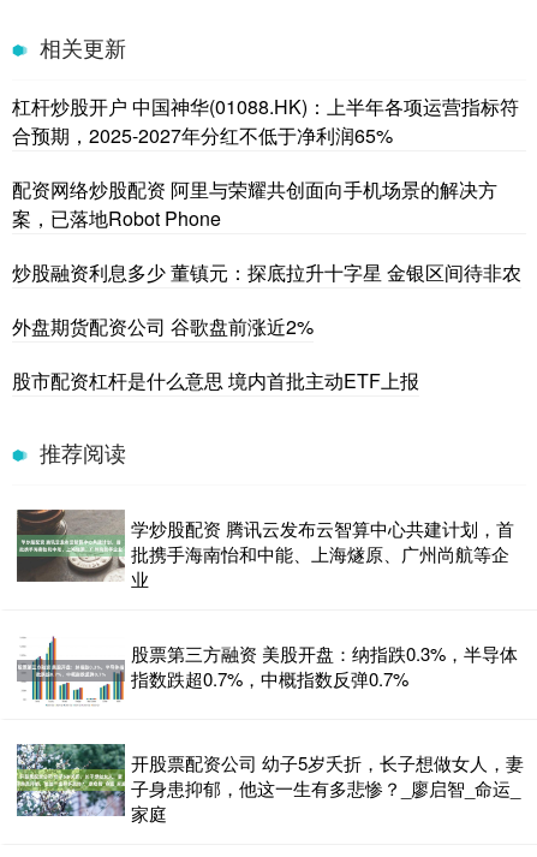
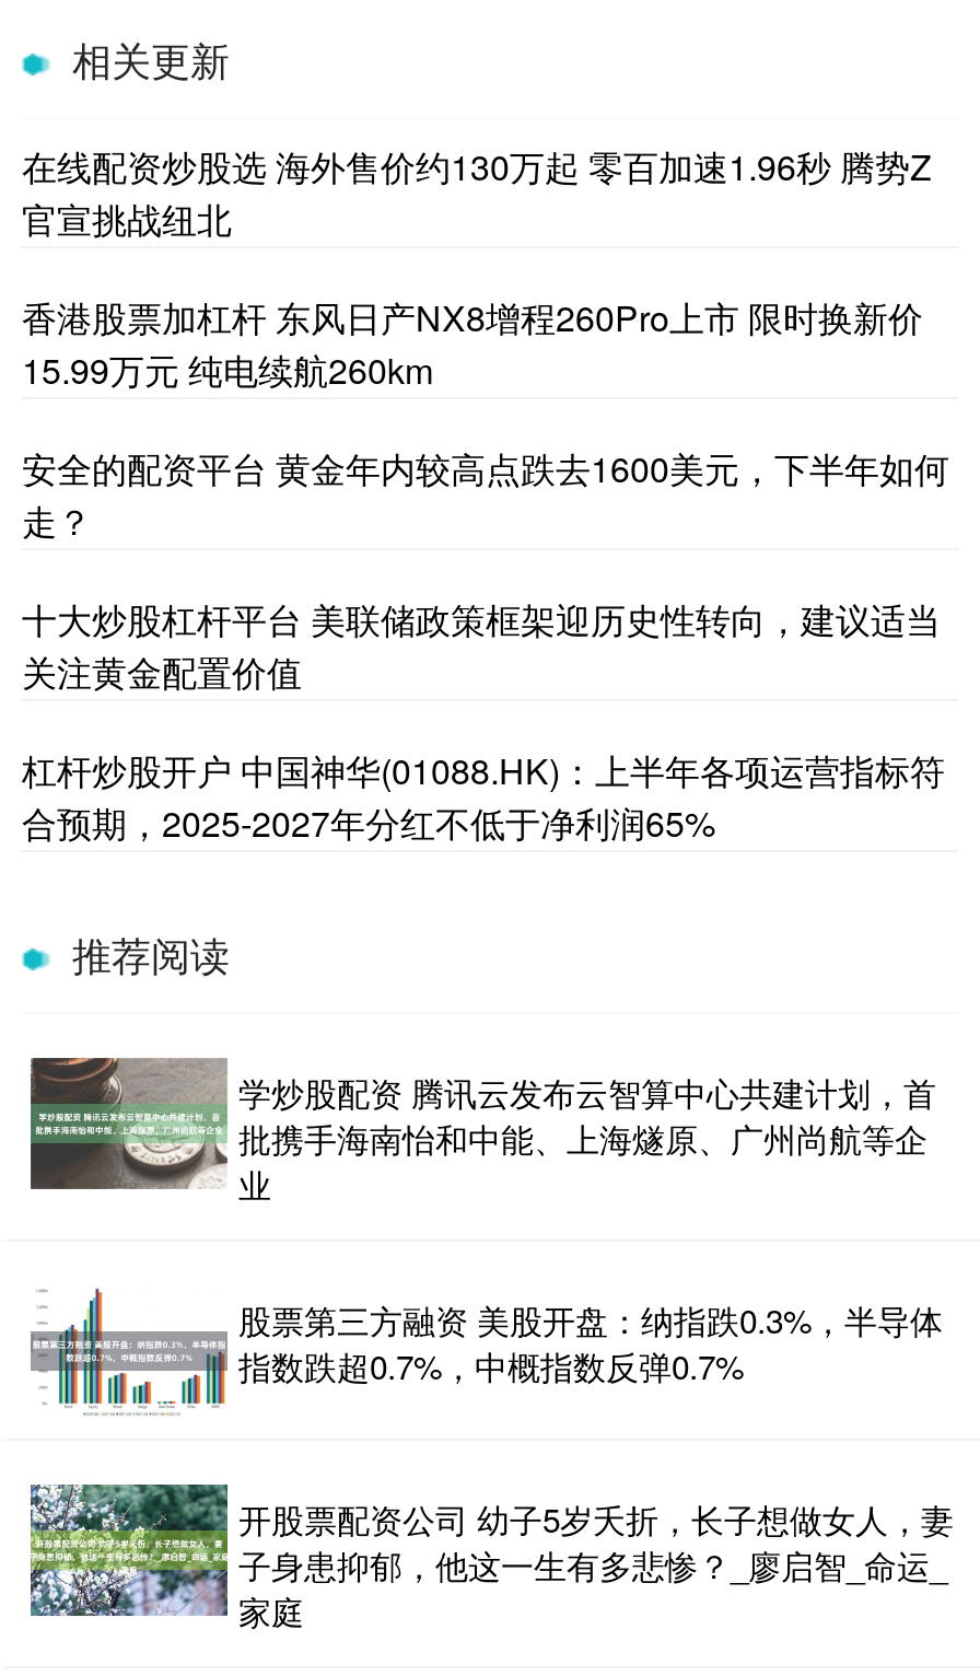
none -> [22,141,949,696] 在线配资炒股选 海外售价约130万起 零百加速1.96秒 腾势Z | 官宣挑战纽北 | 香港股票加杠杆 东风日产NX8增程260Pro上市 限时换新价 | 15.99万元 纯电续航260km | 安全的配资平台 黄金年内较高点跌去1600美元，下半年如何 | 走？ | 十大炒股杠杆平台 美联储政策框架迎历史性转向，建议适当 | 关注黄金配置价值
moved [12,92,519,149] -> [22,745,945,847]: 杠杆炒股开户 中国神华(01088.HK)：上半年各项运营指标符 | 合预期，2025-2027年分红不低于净利润65%
[12,175,521,394] 配资网络炒股配资 阿里与荣耀共创面向手机场景的解决方 | 案，已落地Robot Phone | 炒股融资利息多少 董镇元：探底拉升十字星 金银区间待非农 | 外盘期货配资公司 谷歌盘前涨近2% | 股市配资杠杆是什么意思 境内首批主动ETF上报 -> none

